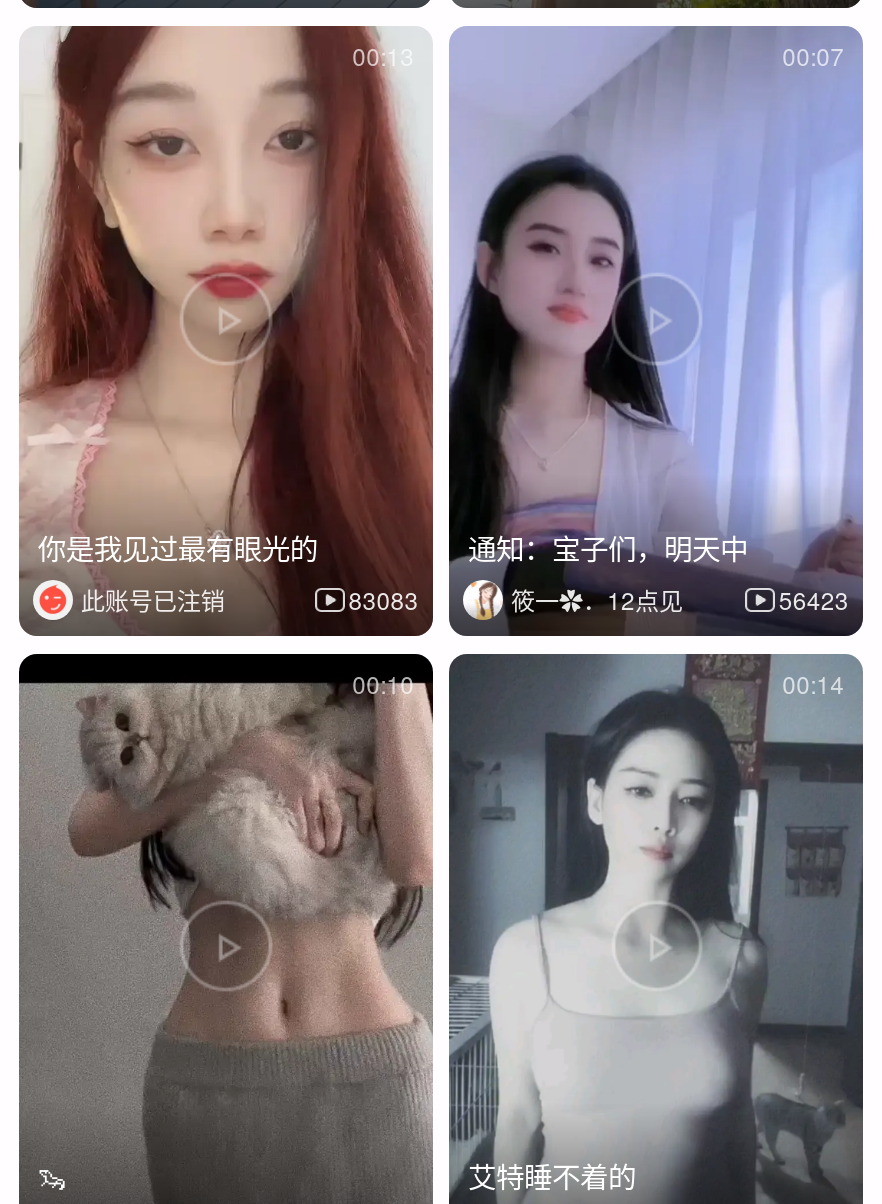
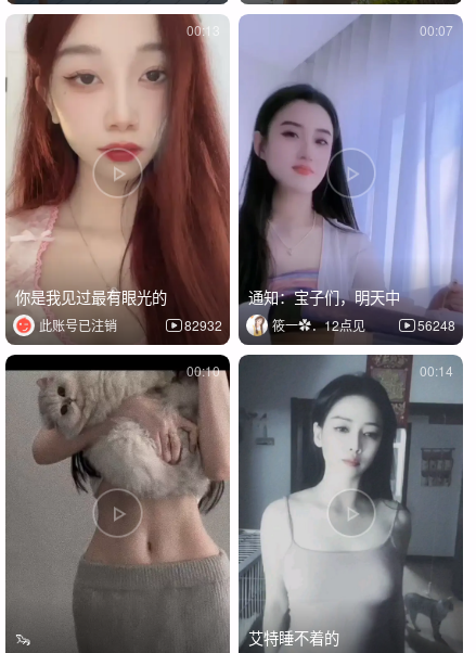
[349,582,419,616] 83083 -> [184,316,222,334] 82932
[779,582,849,616] 56423 -> [417,316,455,334] 56248

